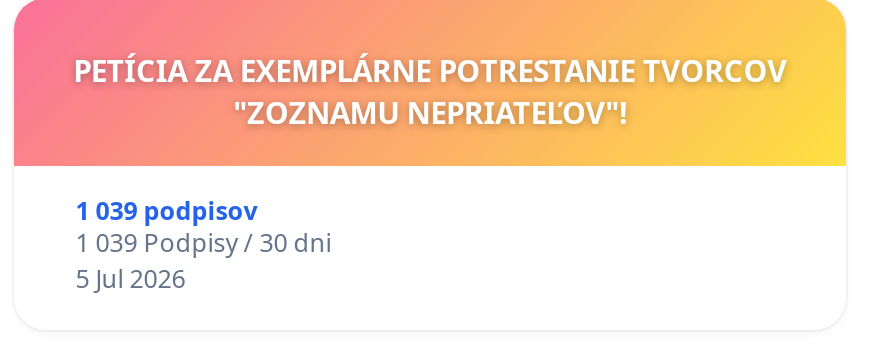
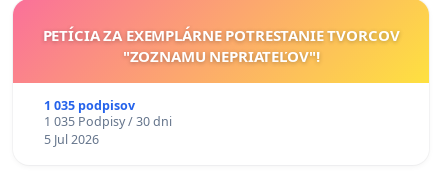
[76,195,258,229] 1 039 podpisov -> [44,97,135,114] 1 035 podpisov
[76,227,332,261] 1 039 Podpisy / 30 dni -> [44,113,172,130] 1 035 Podpisy / 30 dni

